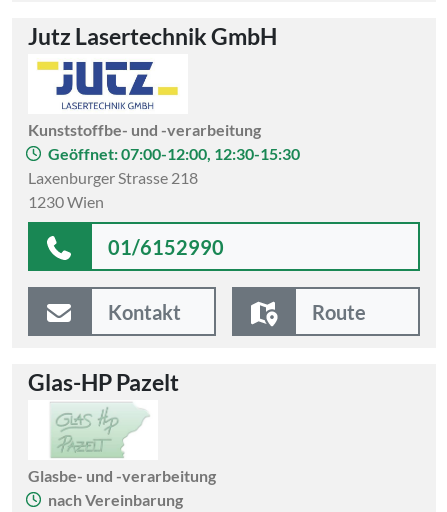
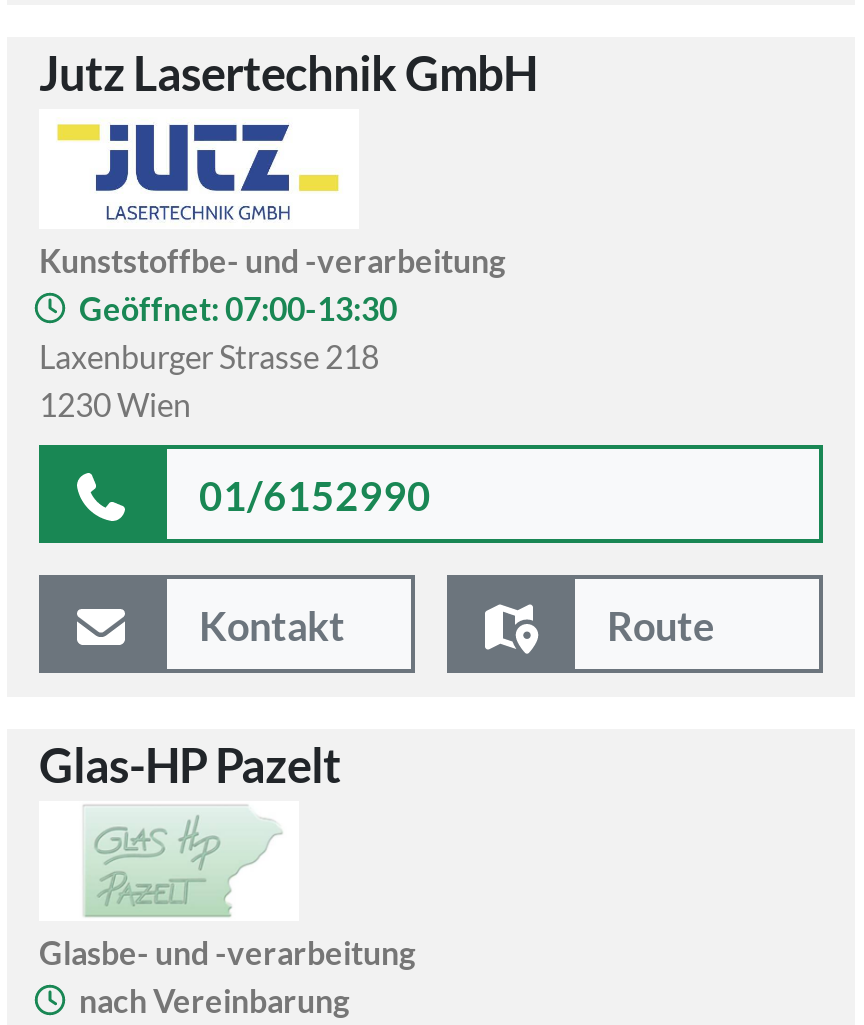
[48,144,300,163] Geöffnet: 07:00-12:00, 12:30-15:30 -> [79,289,397,327] Geöffnet: 07:00-13:30

